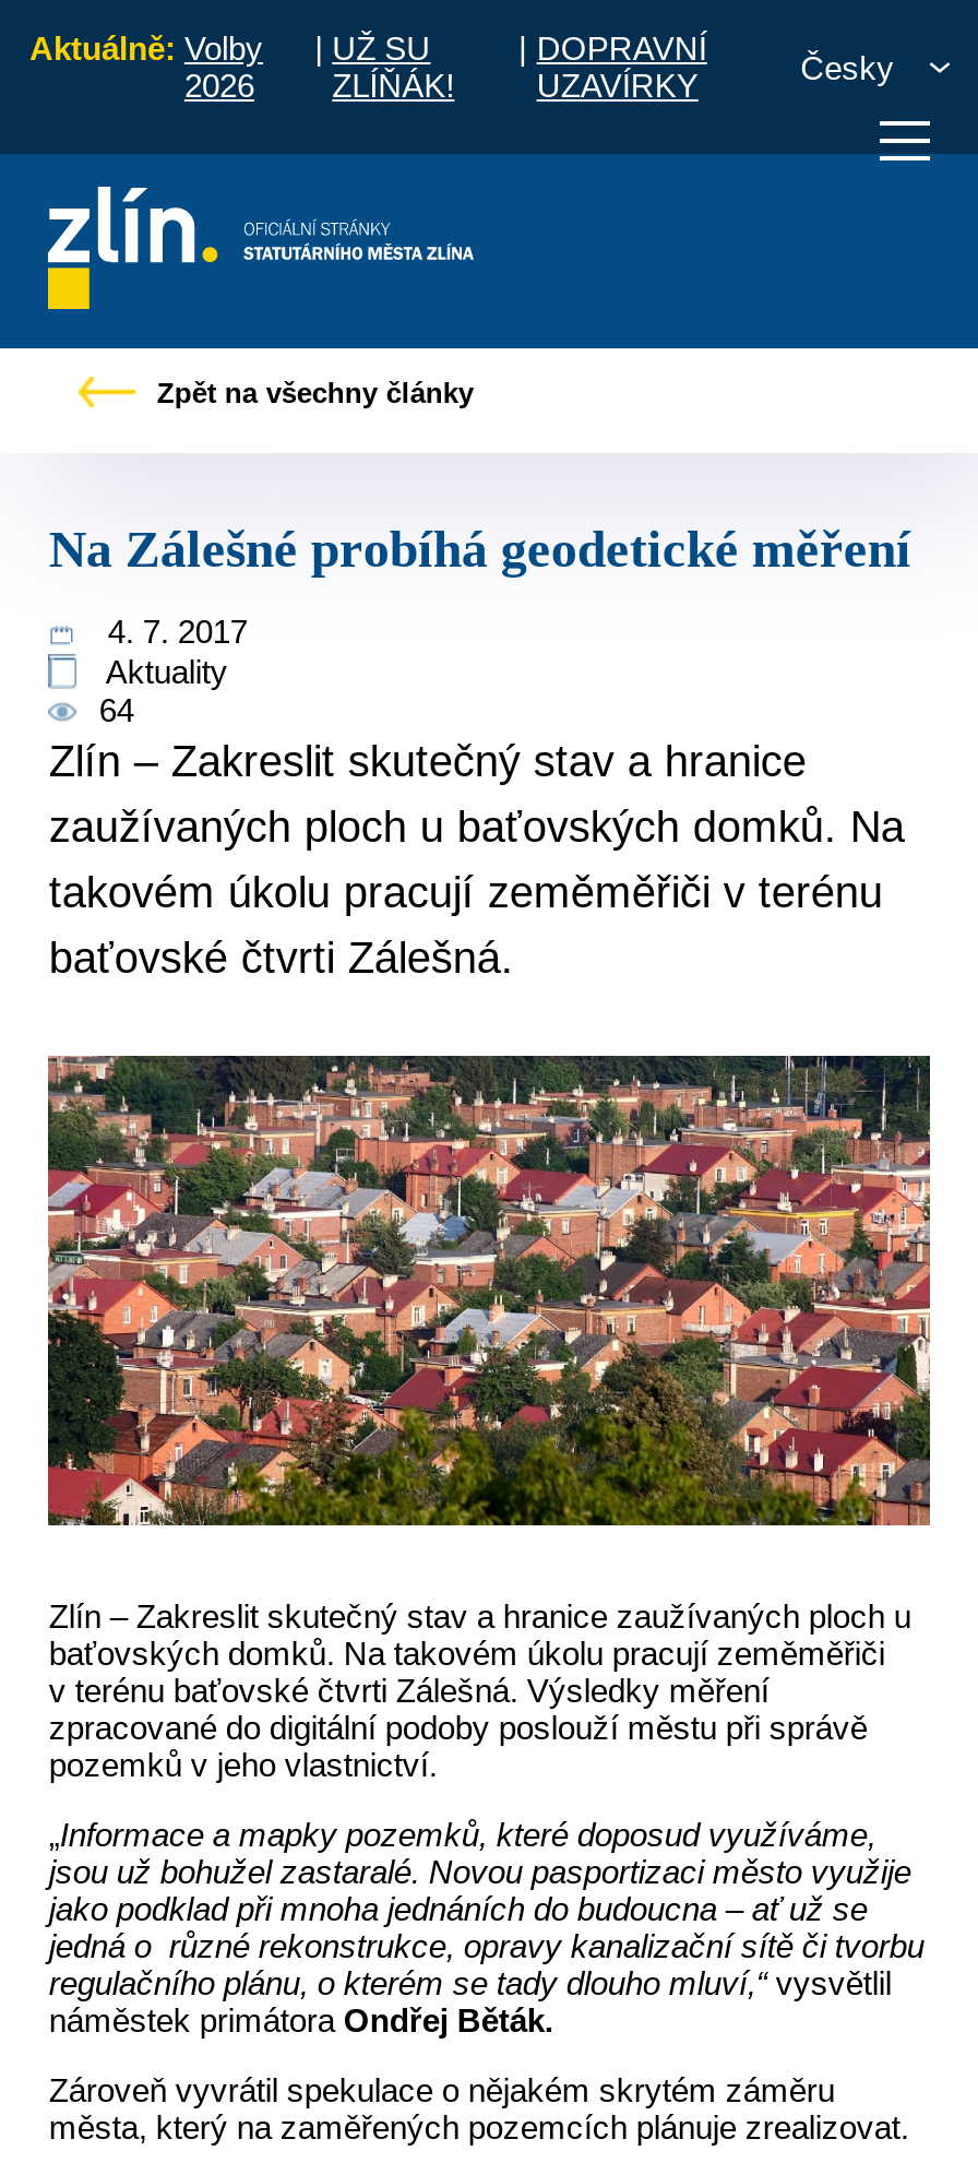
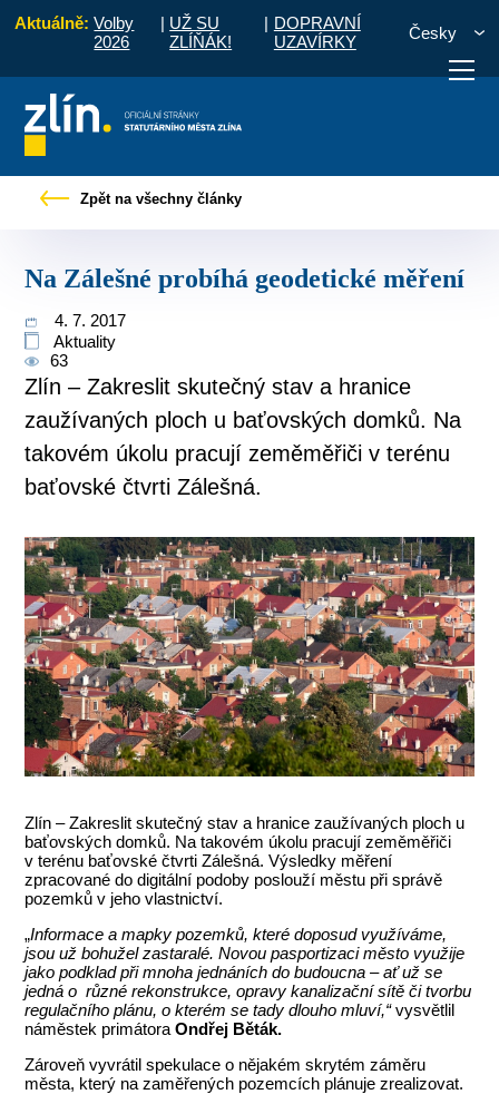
[99,690,134,727] 64 -> [51,350,68,369] 63

